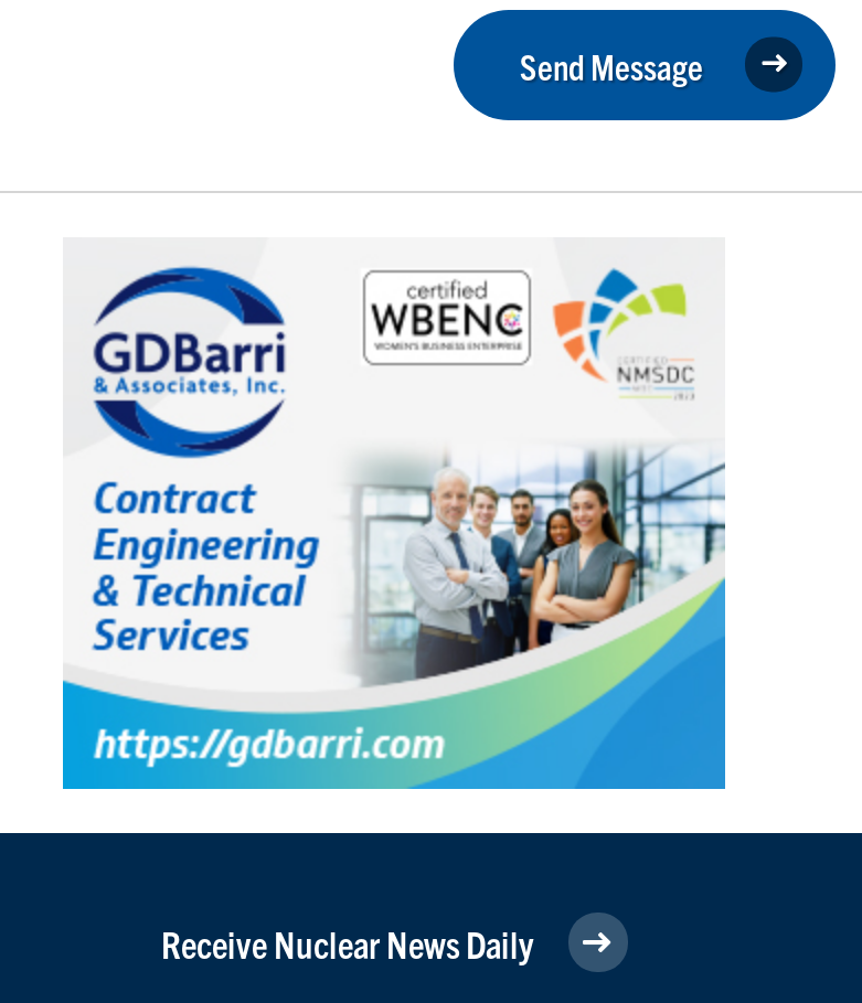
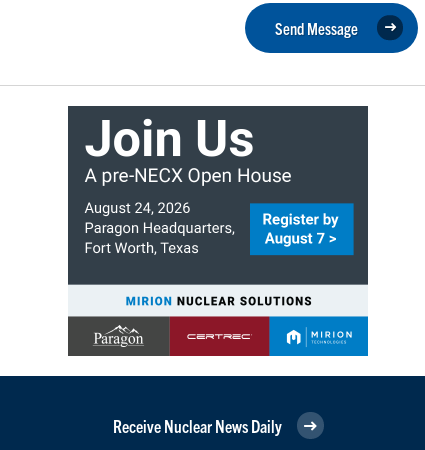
[61,237,727,791] [image] -> [67,105,369,357] [image]

